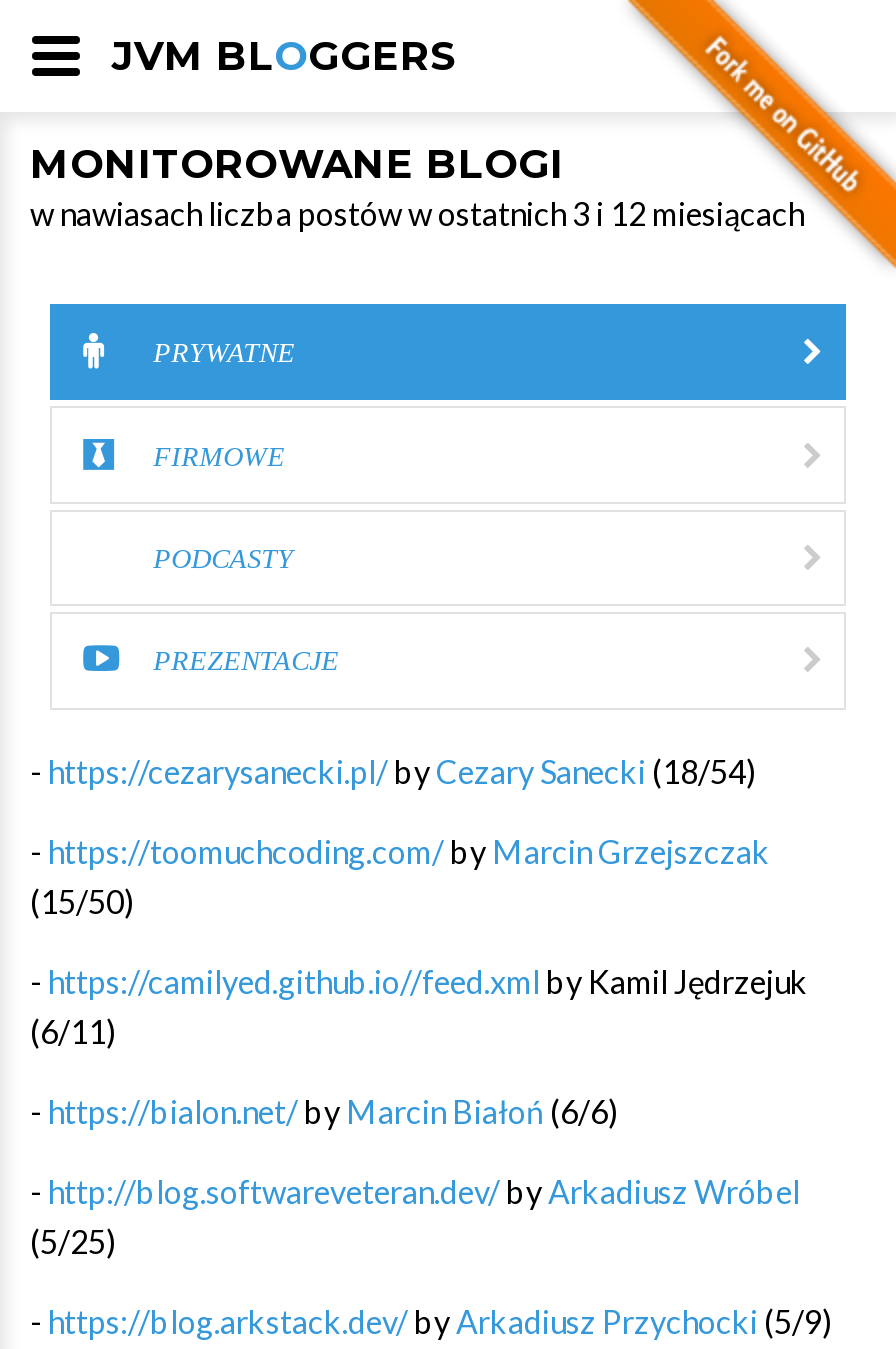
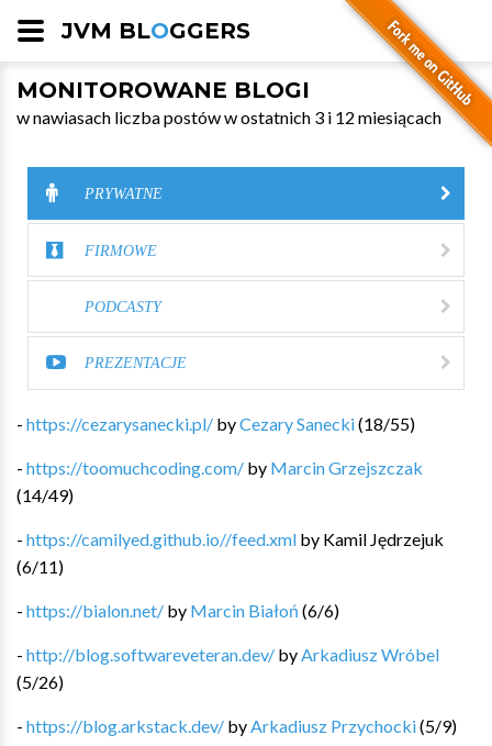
[30,751,756,789] - https://cezarysanecki.pl/ by Cezary Sanecki (18/54) -> [16,413,415,433] - https://cezarysanecki.pl/ by Cezary Sanecki (18/55)
[30,881,134,919] (15/50) -> [16,484,74,505] (14/49)
[30,1221,116,1259] (5/25) -> [16,671,64,692] (5/26)

